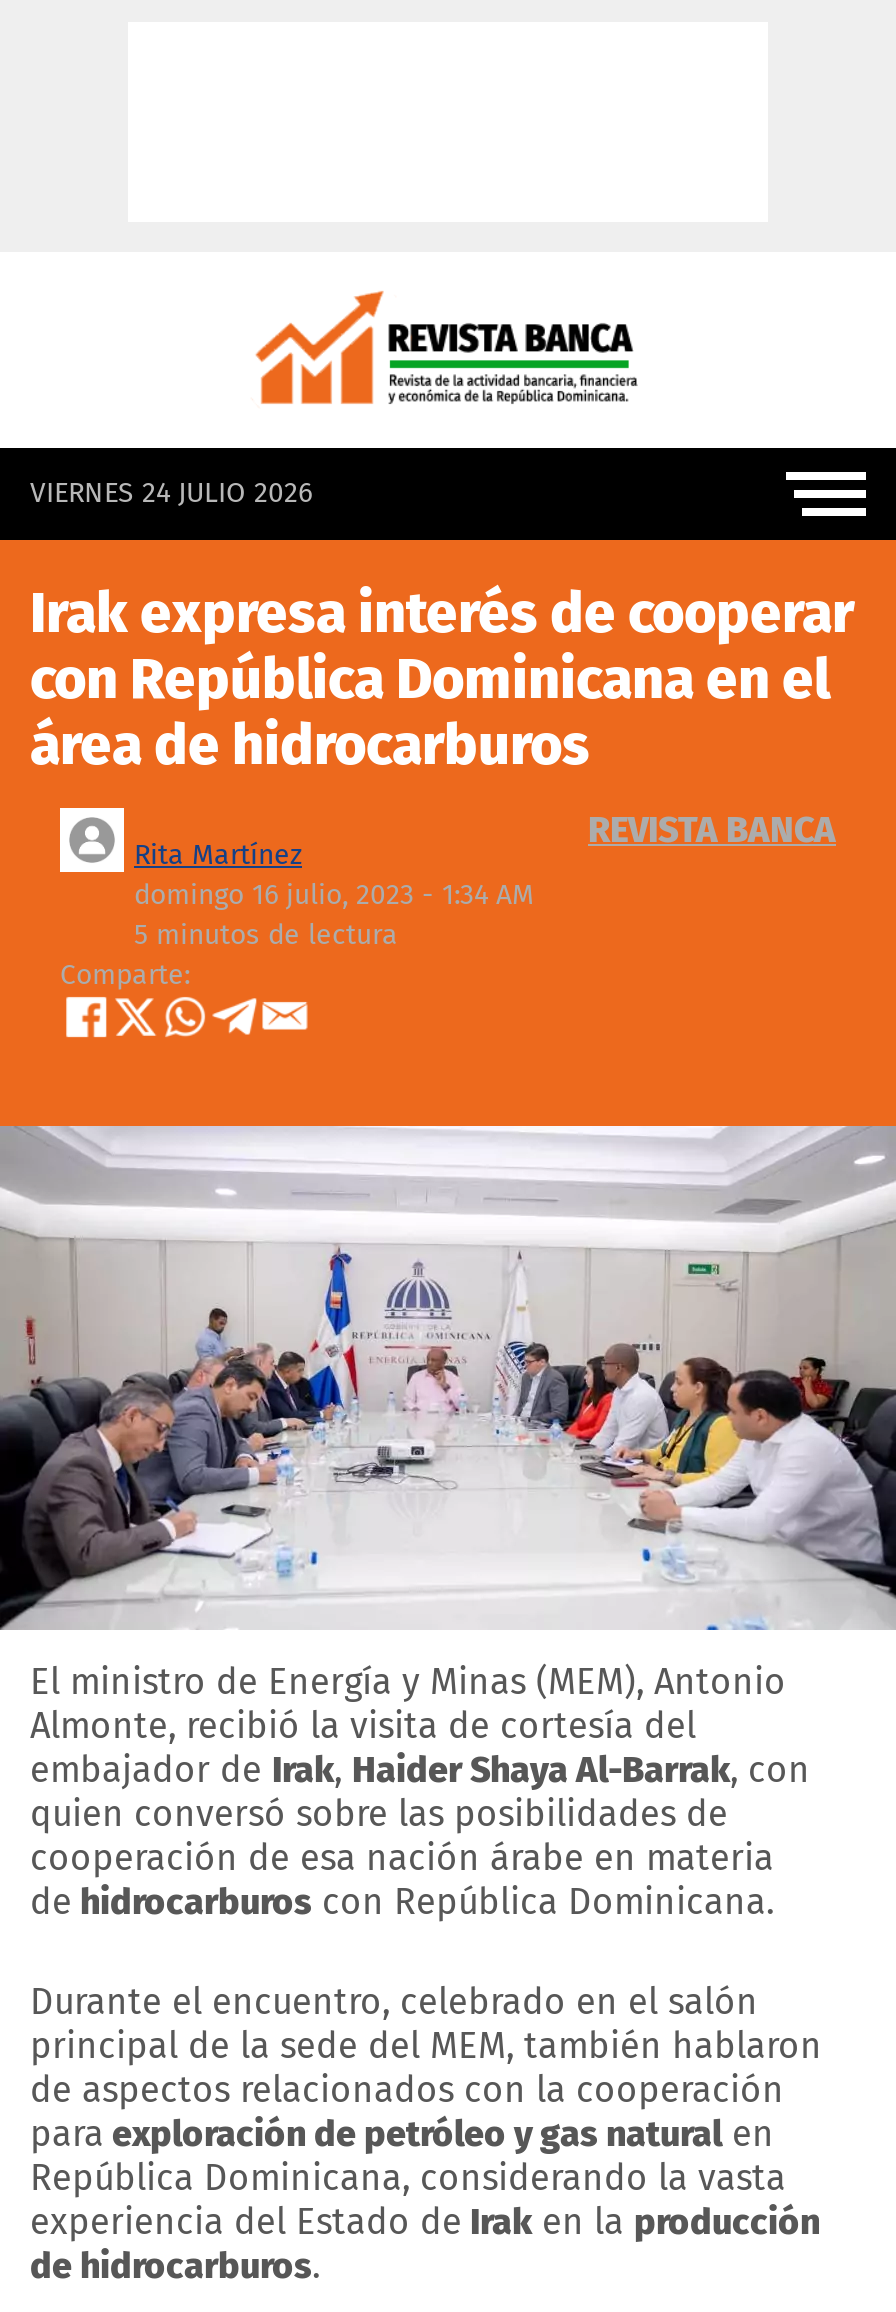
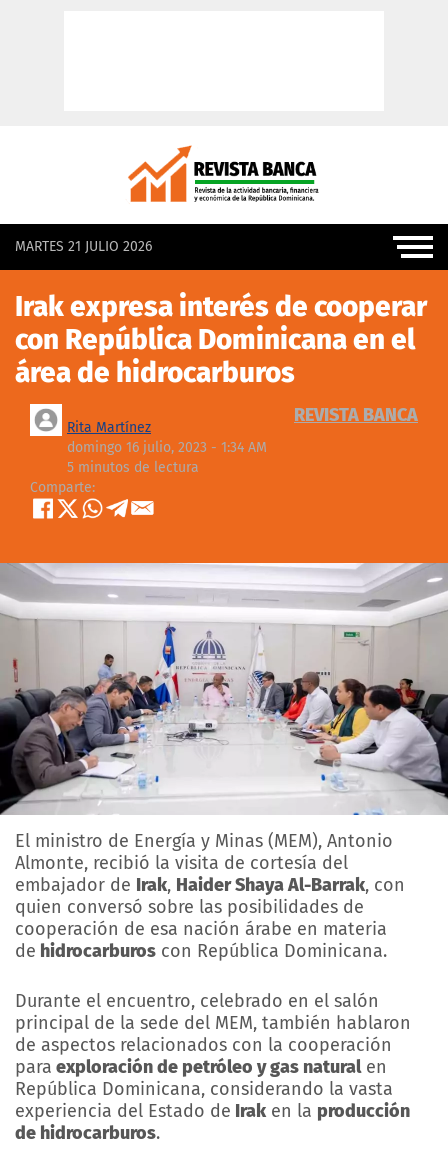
[30,476,312,510] VIERNES 24 JULIO 2026 -> [15,238,152,255] MARTES 21 JULIO 2026

